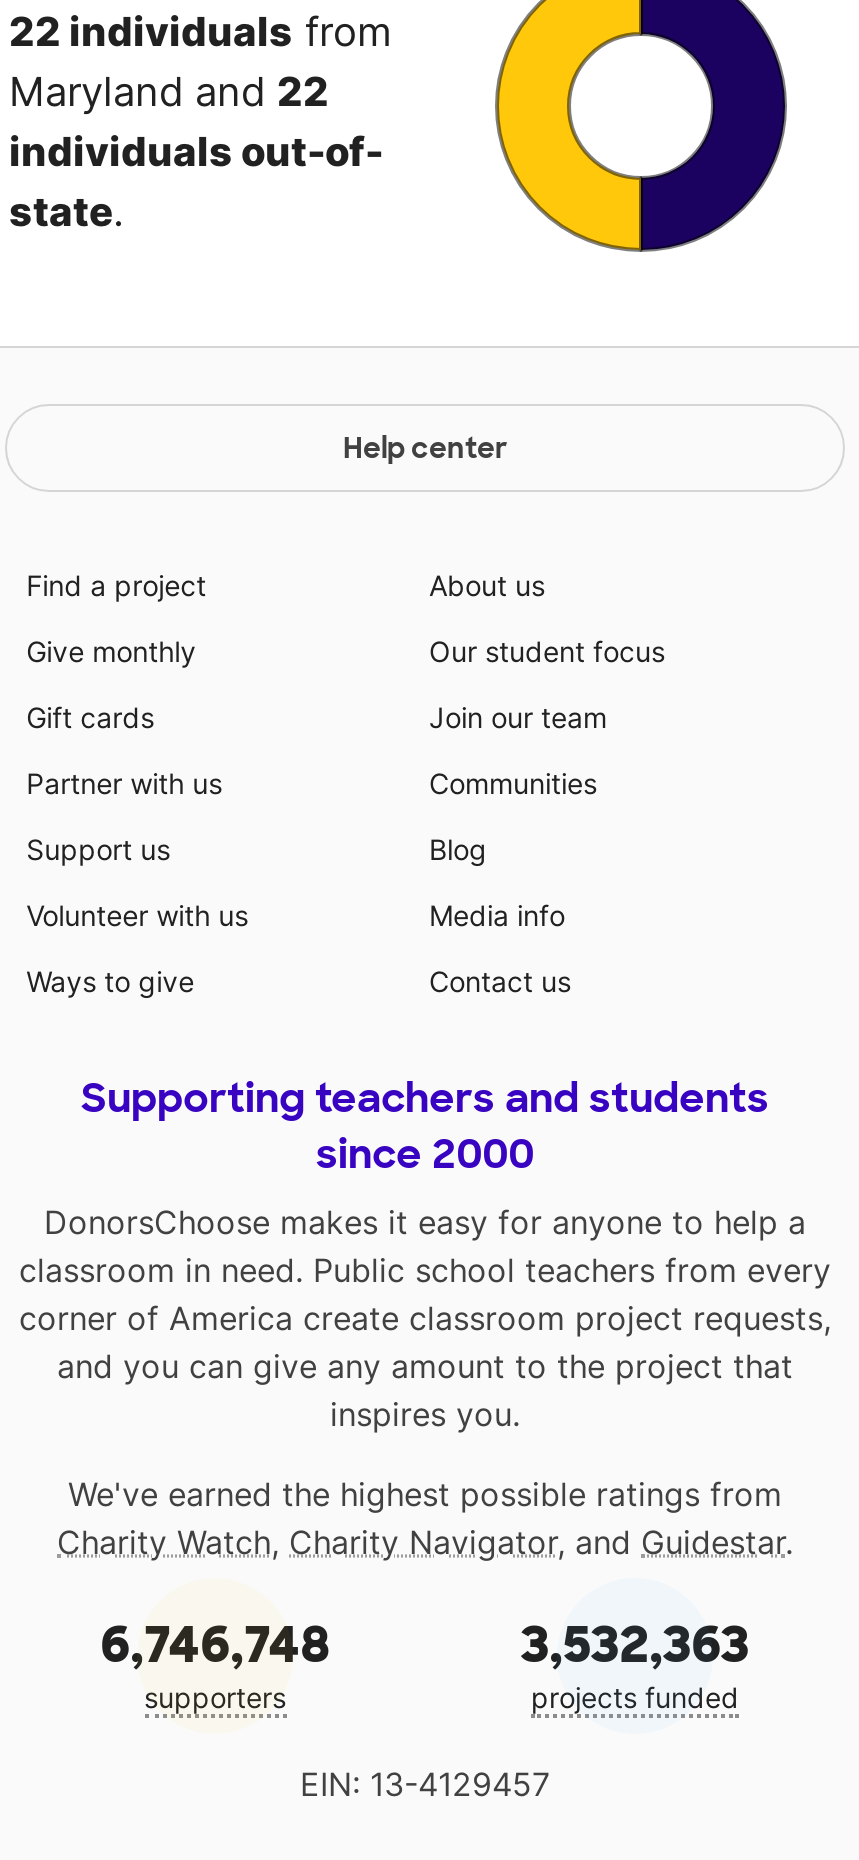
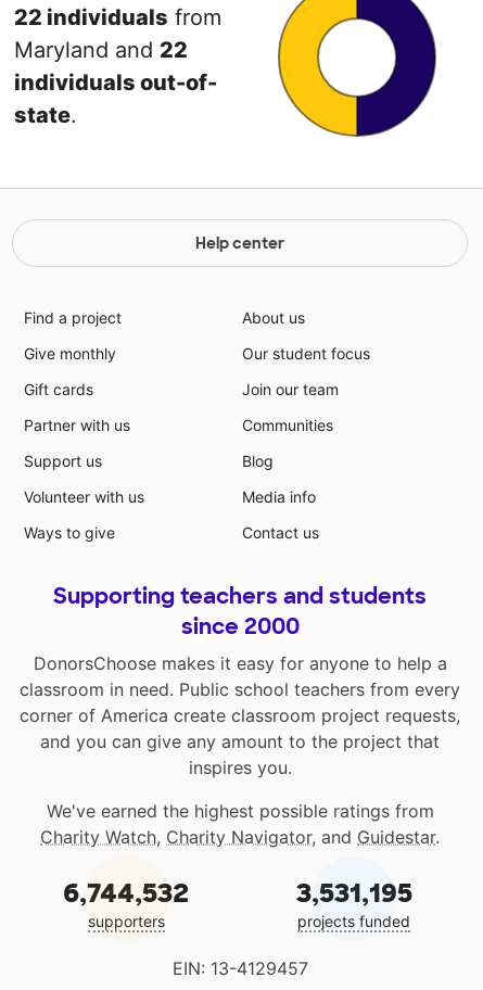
[100,1615,330,1677] 6,746,748 -> [63,876,189,910] 6,744,532
[521,1615,749,1677] 3,532,363 -> [296,876,412,910] 3,531,195

